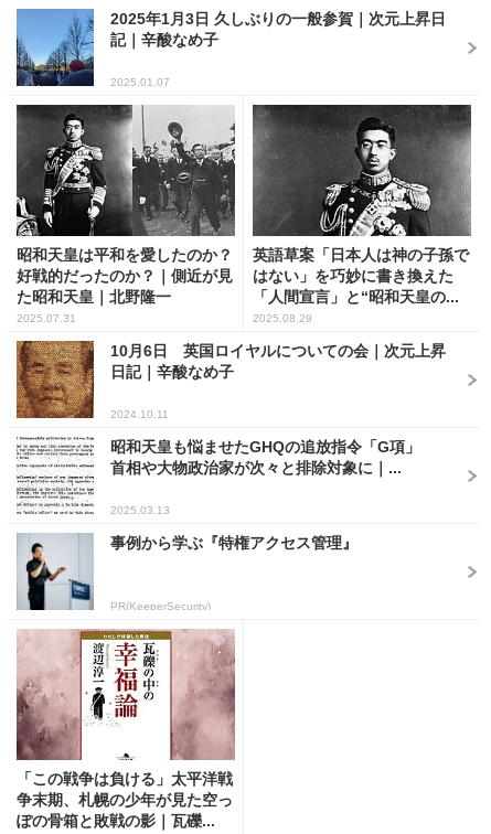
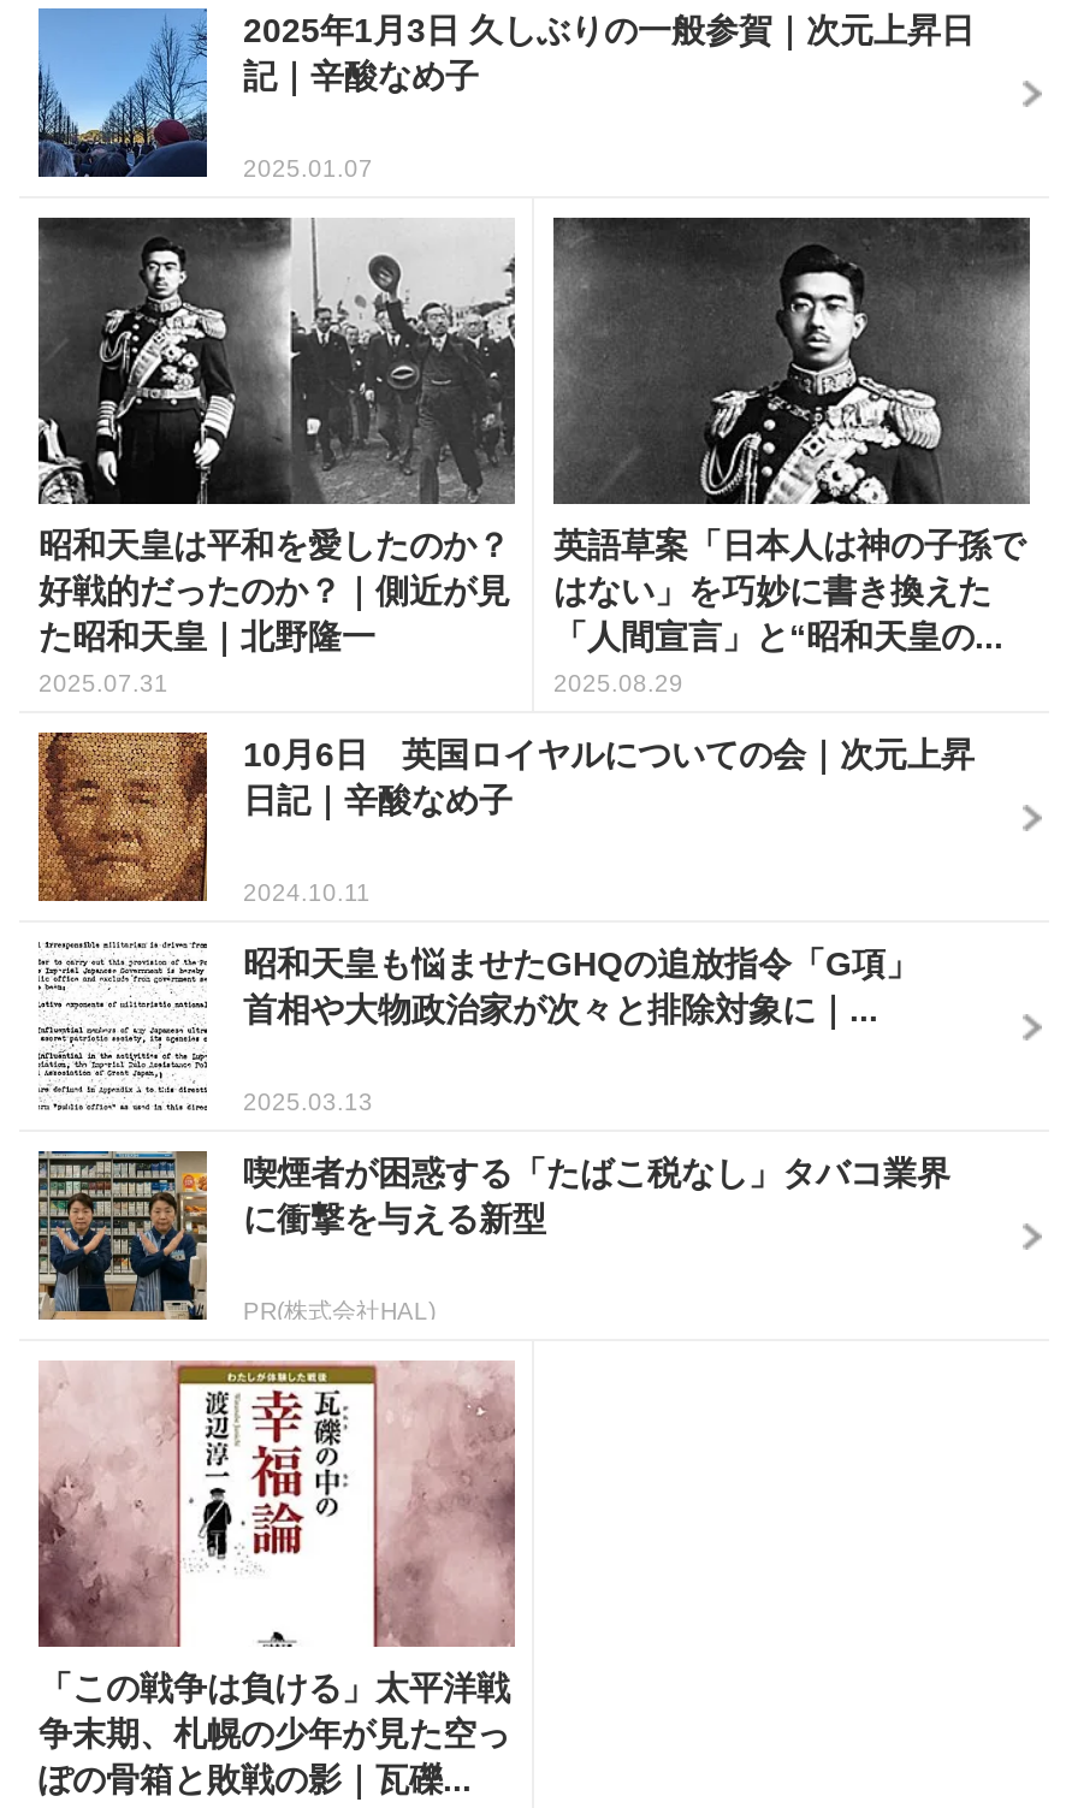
[17,534,357,611] [image] | 事例から学ぶ『特権アクセス管理』 -> [36,1151,950,1322] [image] | 喫煙者が困惑する「たばこ税なし」タバコ業界 | に衝撃を与える新型
[110,600,211,612] PR(KeeperSecurity) -> [243,1297,436,1324] PR(株式会社HAL)

